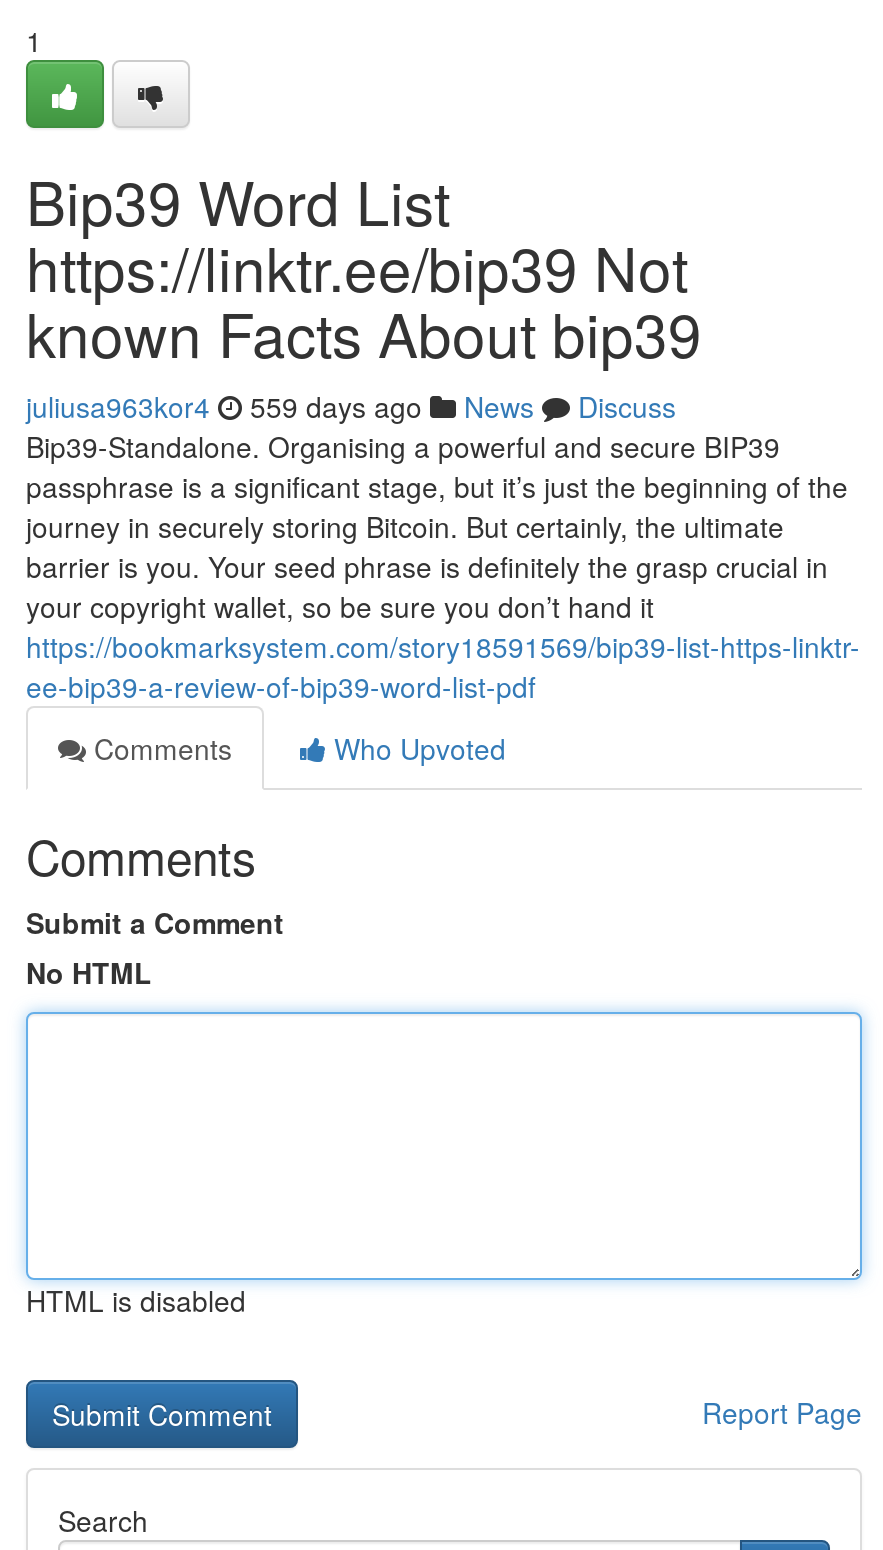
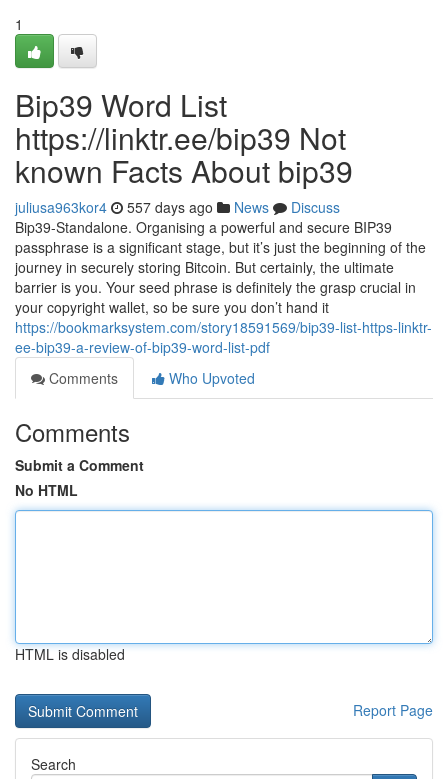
[26,386,676,426] juliusa963kor4 559 days ago News Discuss -> [15,197,340,217] juliusa963kor4 557 days ago News Discuss

